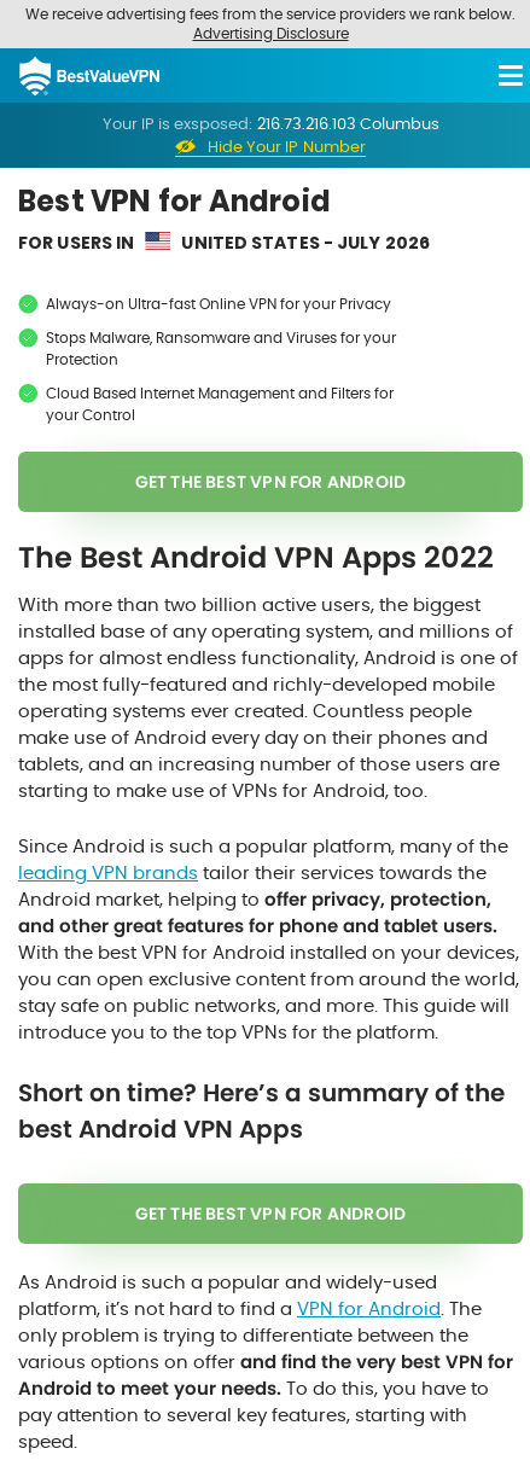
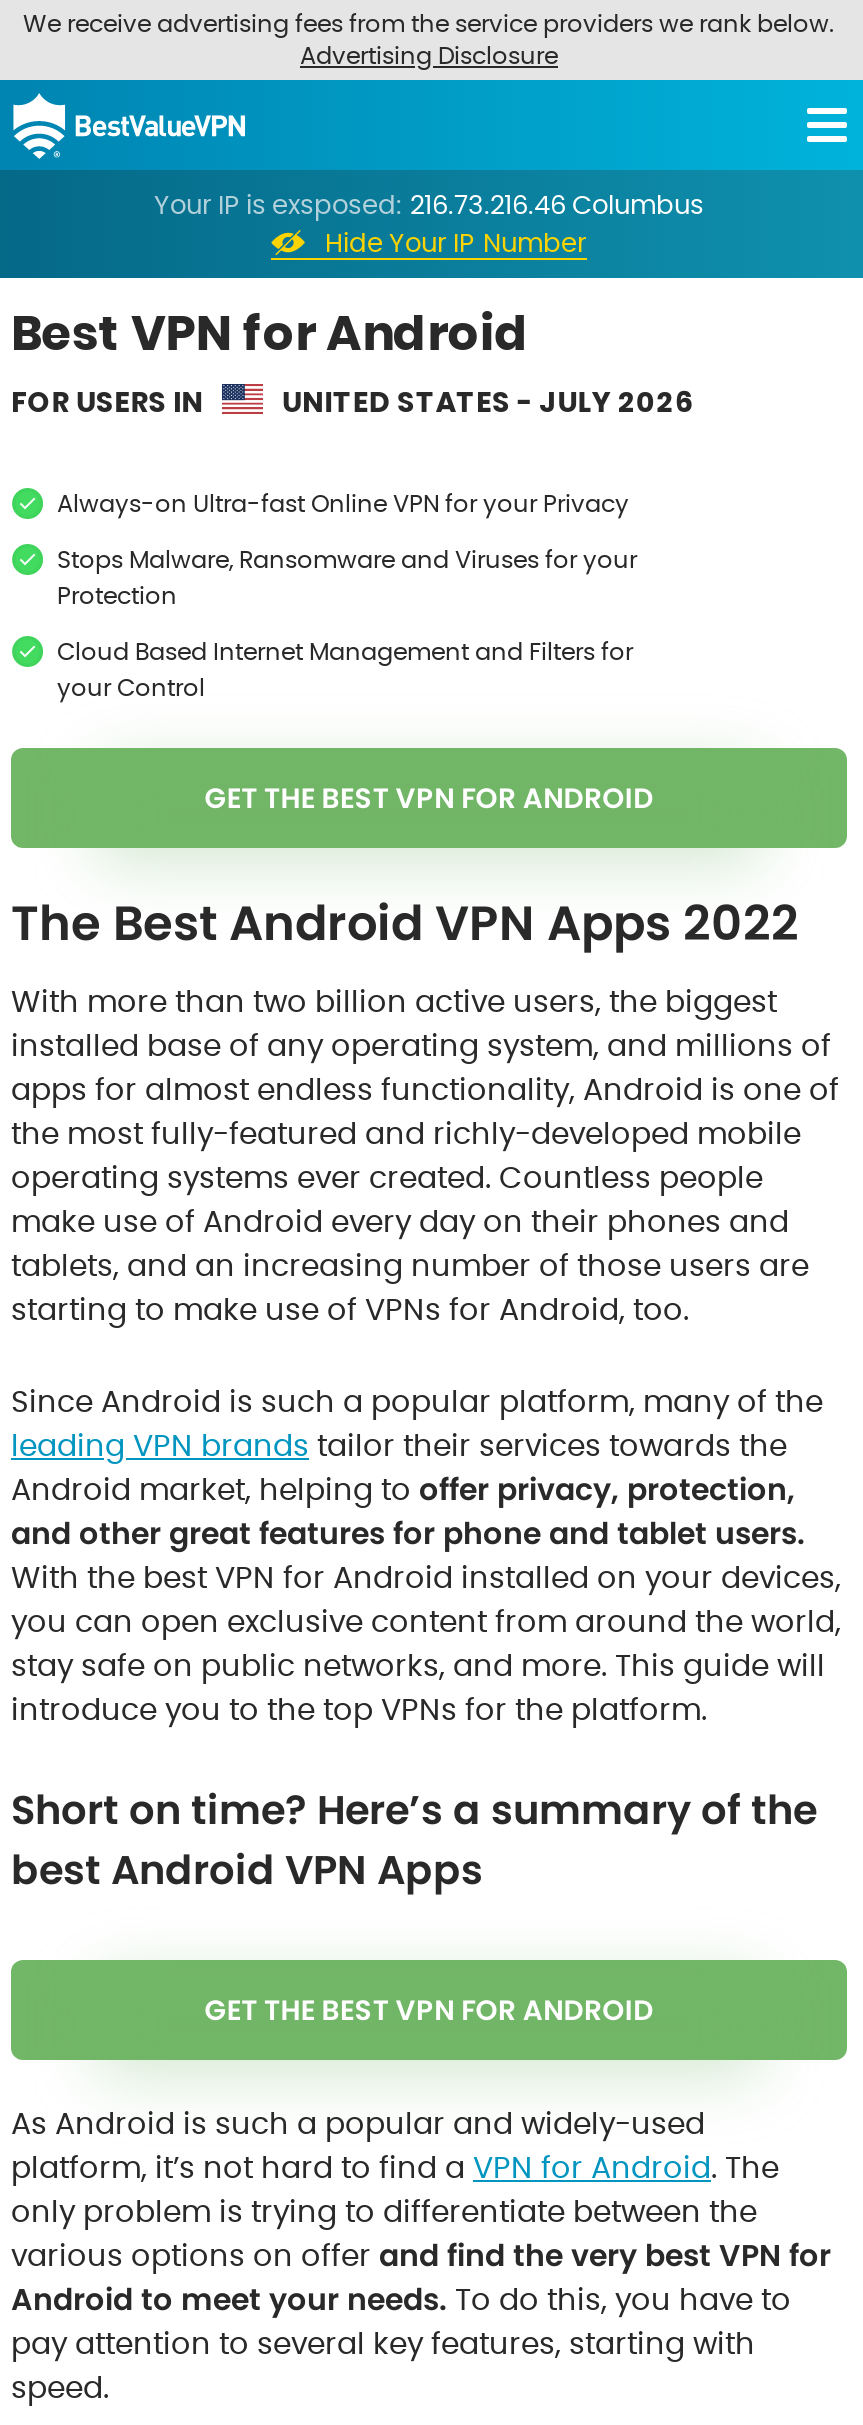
[102,112,439,135] Your IP is exsposed: 216.73.216.103 Columbus -> [154,185,704,223] Your IP is exsposed: 216.73.216.46 Columbus

